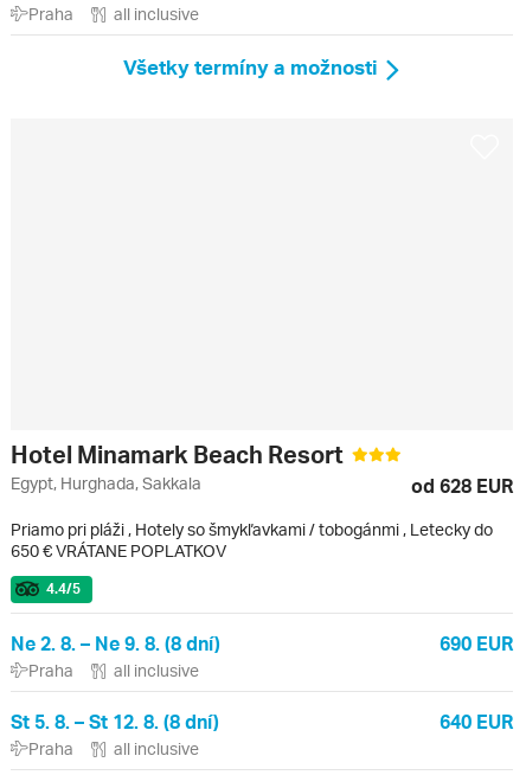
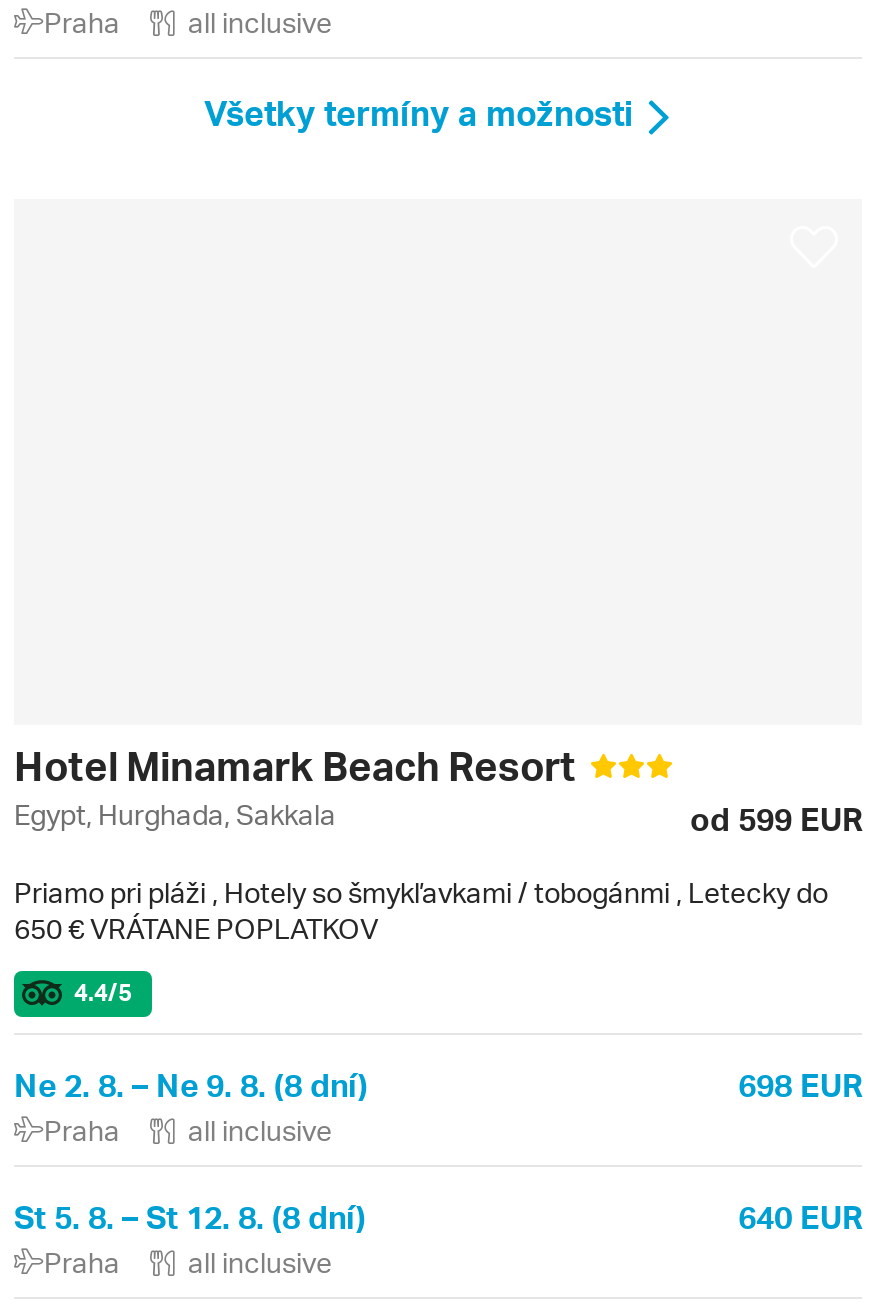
[411,473,513,497] od 628 EUR -> [690,798,862,840] od 599 EUR
[440,630,513,655] 690 EUR -> [738,1064,862,1106] 698 EUR

